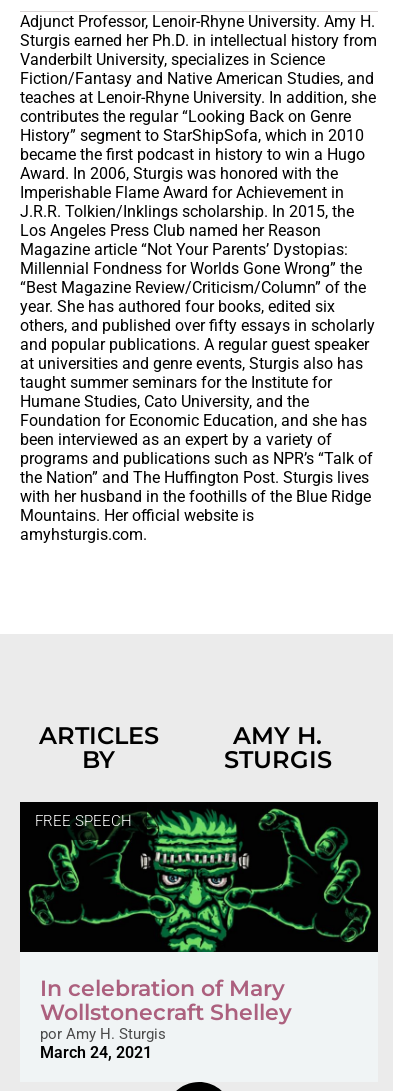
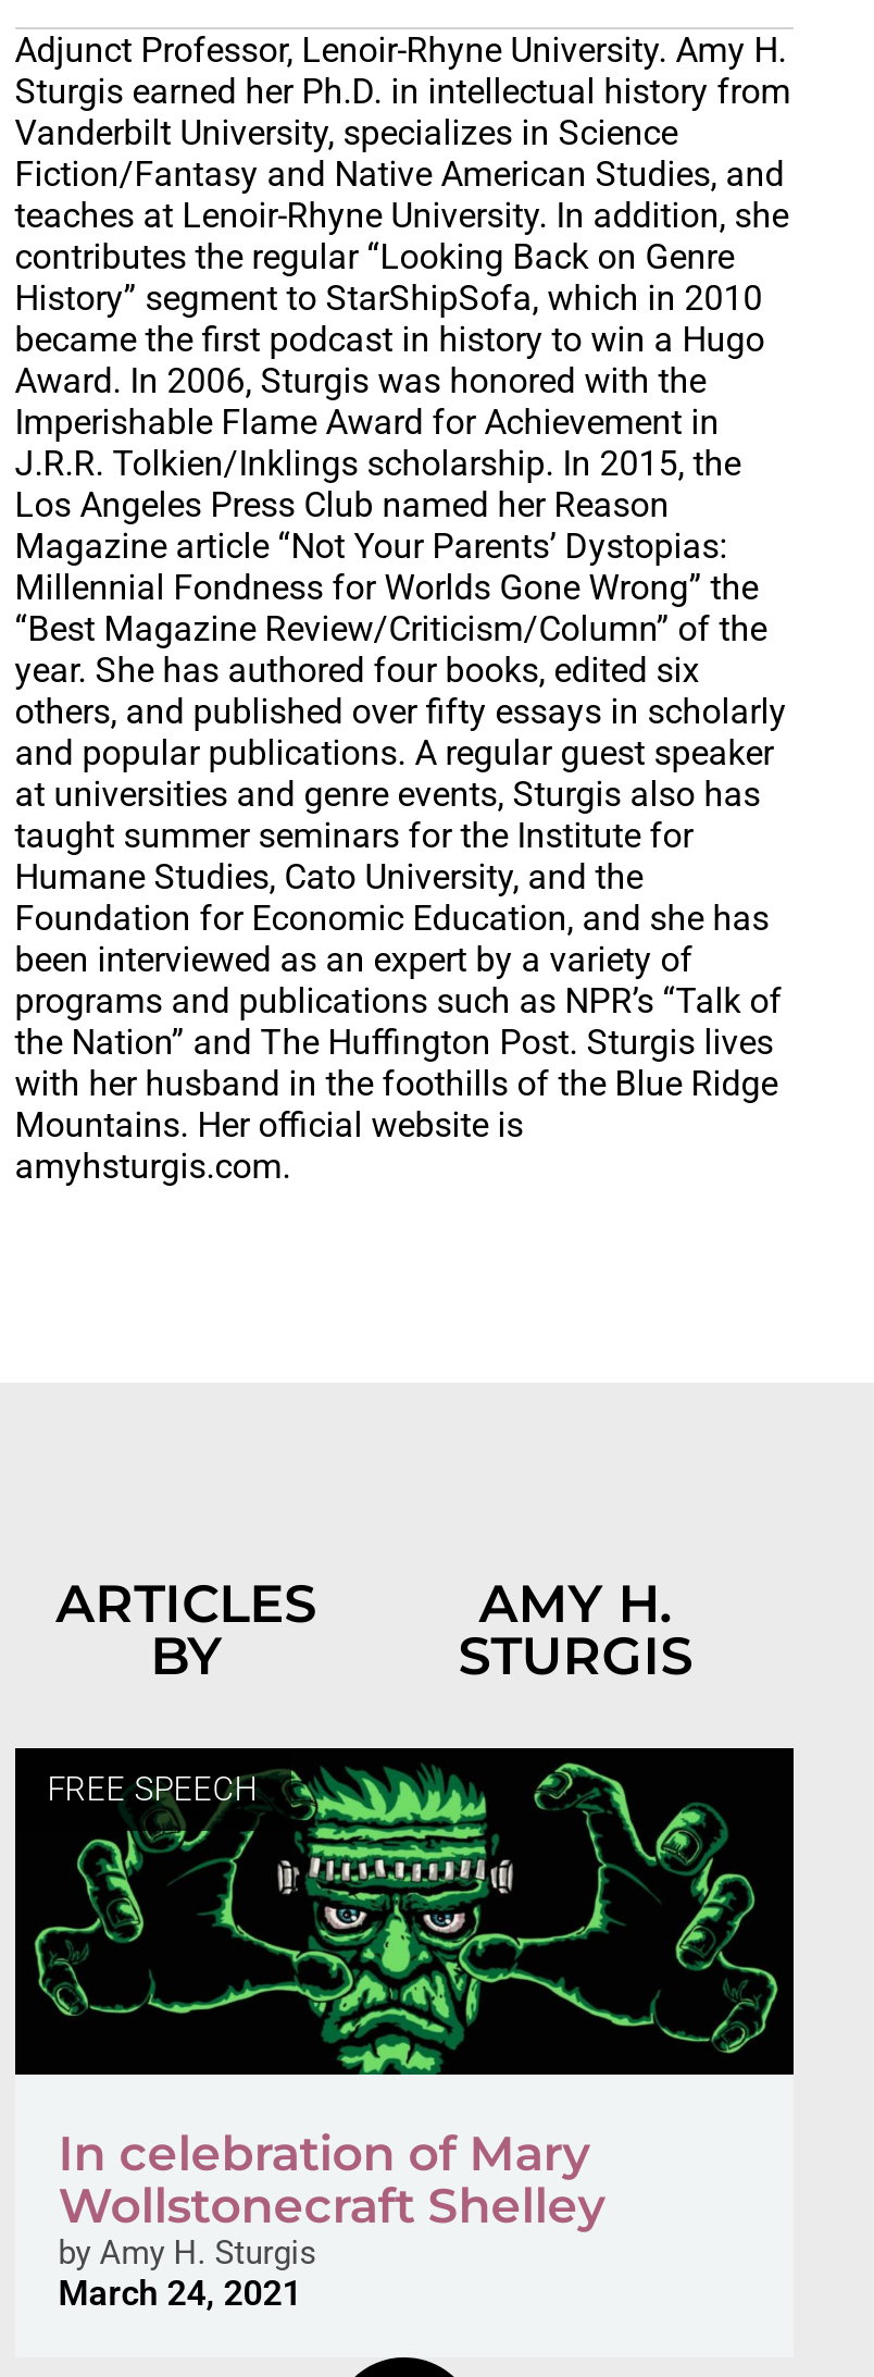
[40,1025,166,1043] por Amy H. Sturgis -> [58,2233,317,2273] by Amy H. Sturgis

